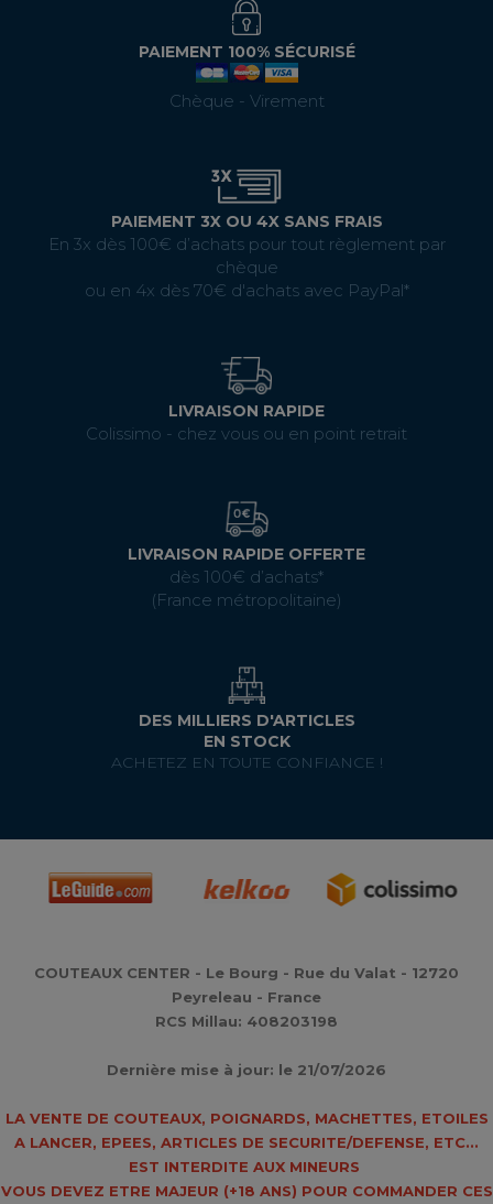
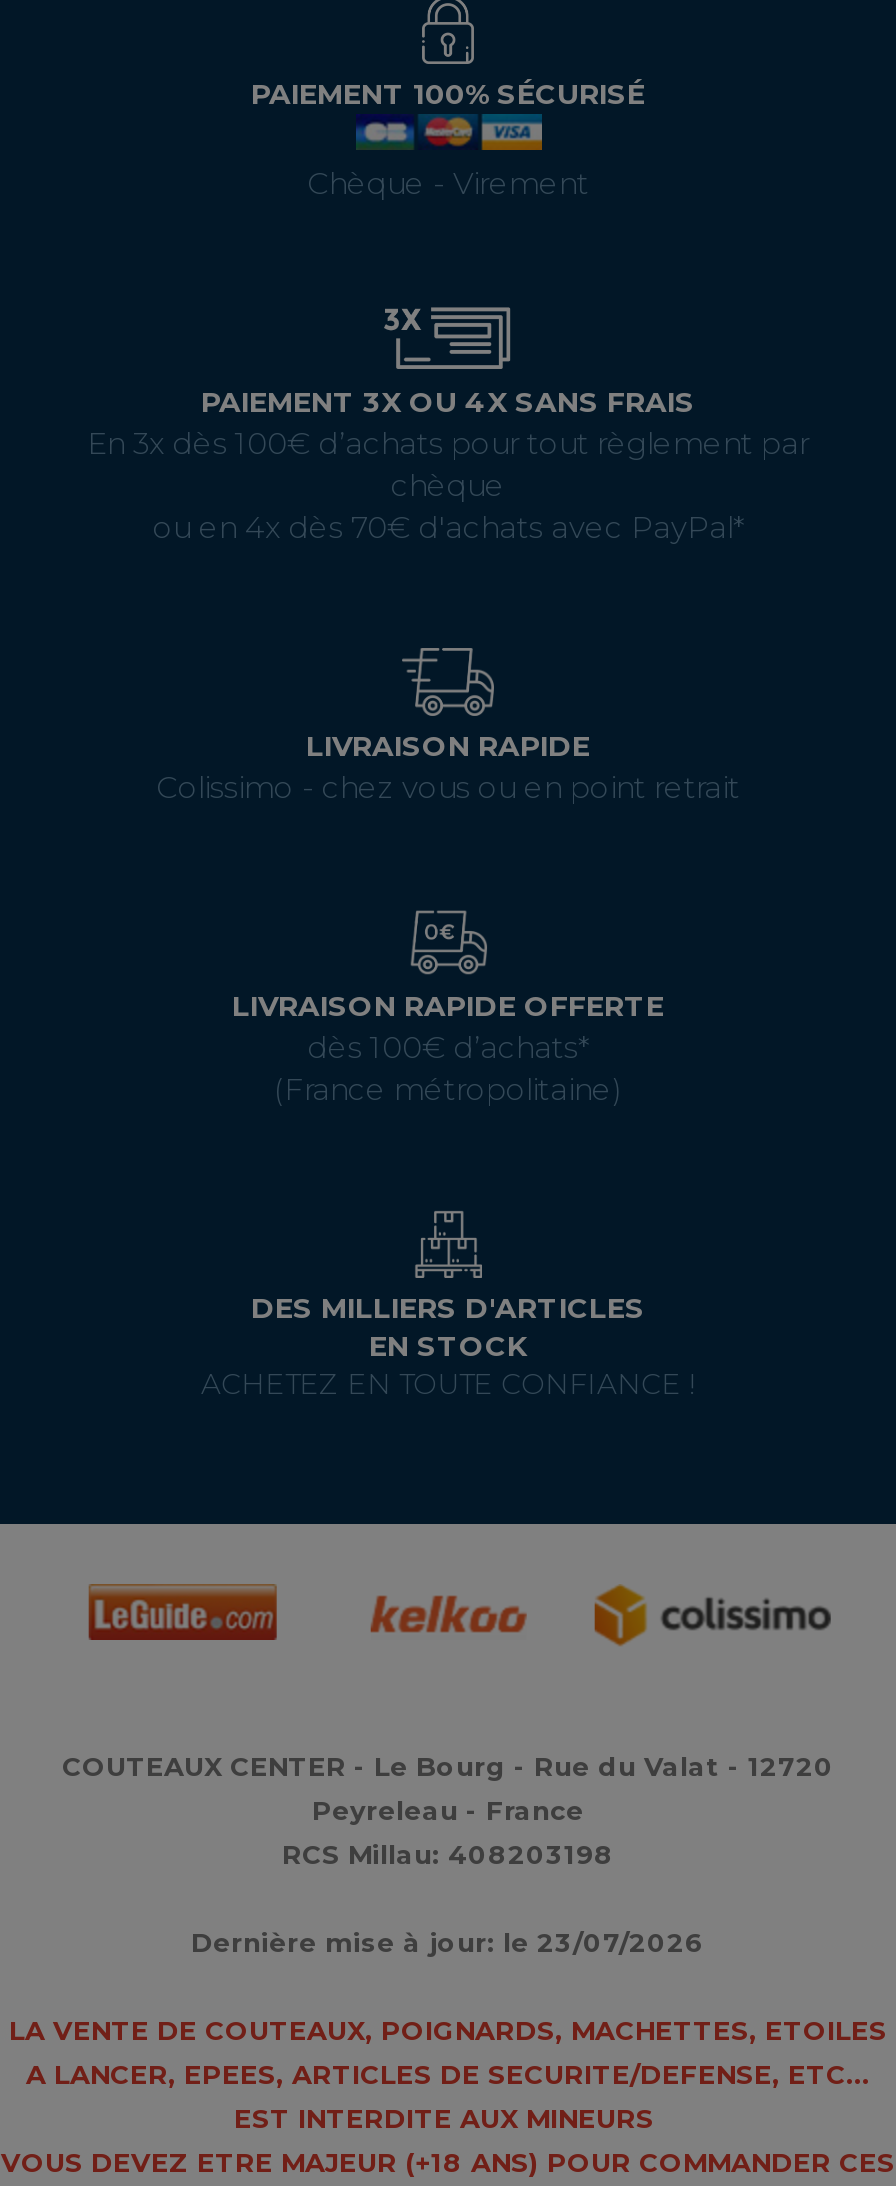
[107,1060,386,1078] Dernière mise à jour: le 21/07/2026 -> [191,1925,705,1957] Dernière mise à jour: le 23/07/2026

